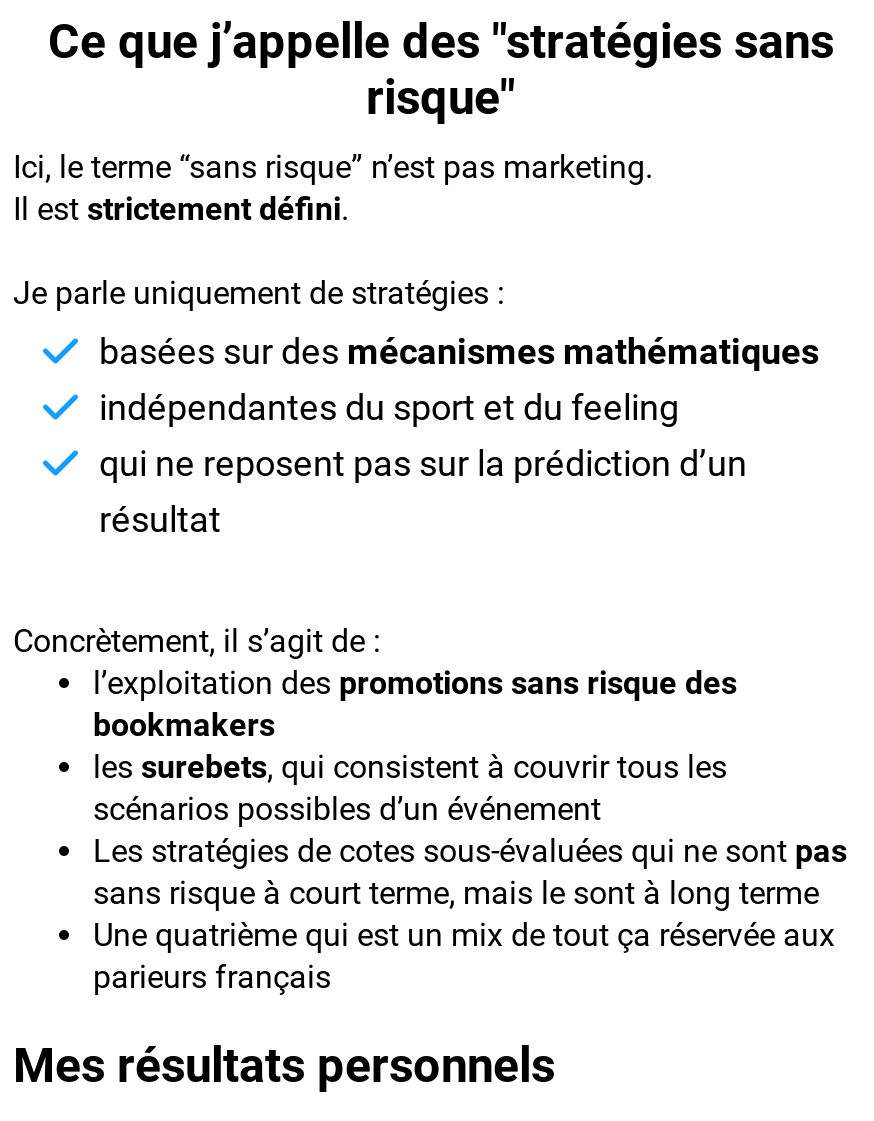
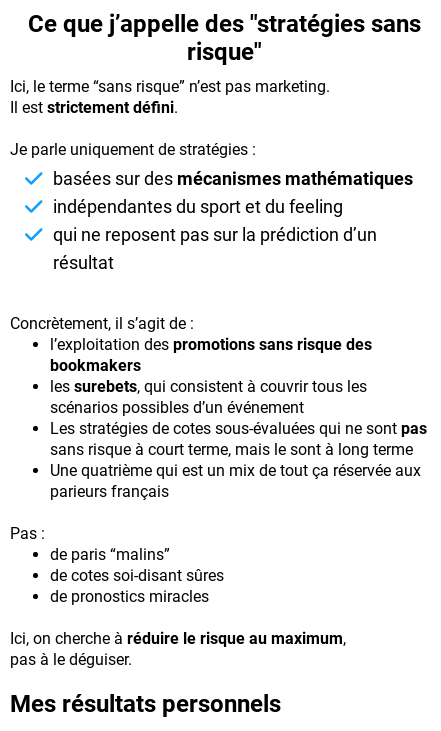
none -> [10,524,346,669] Pas : | de paris “malins” | de cotes soi-disant sûres | de pronostics miracles | Ici, on cherche à réduire le risque au maximum, | pas à le déguiser.

